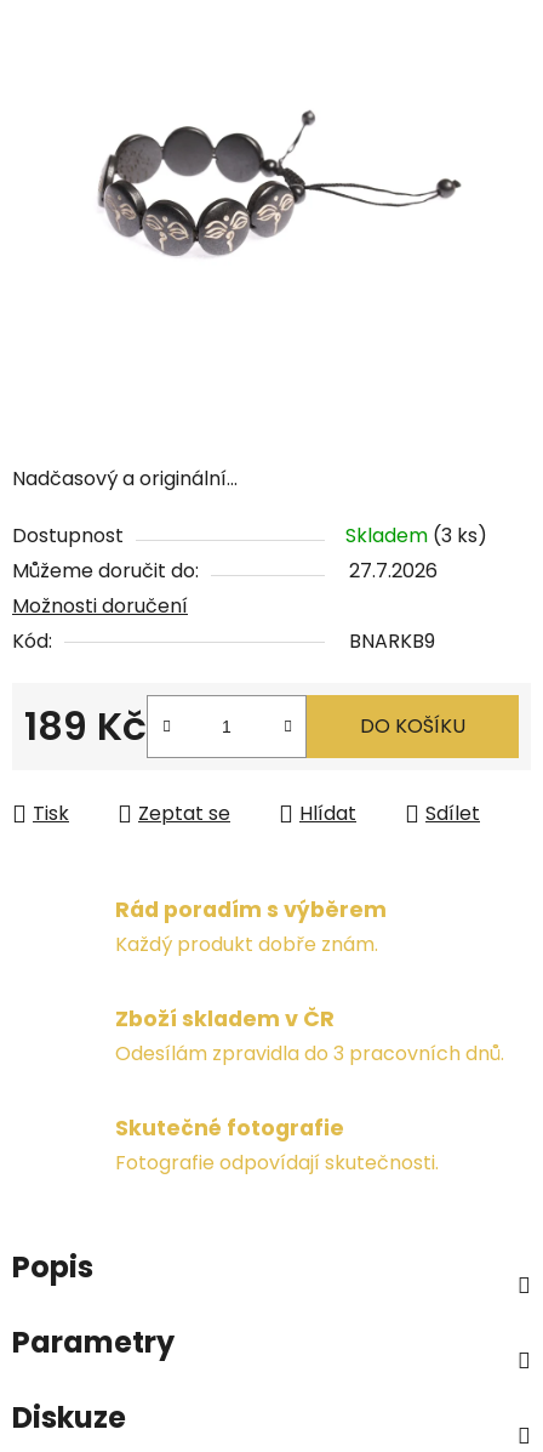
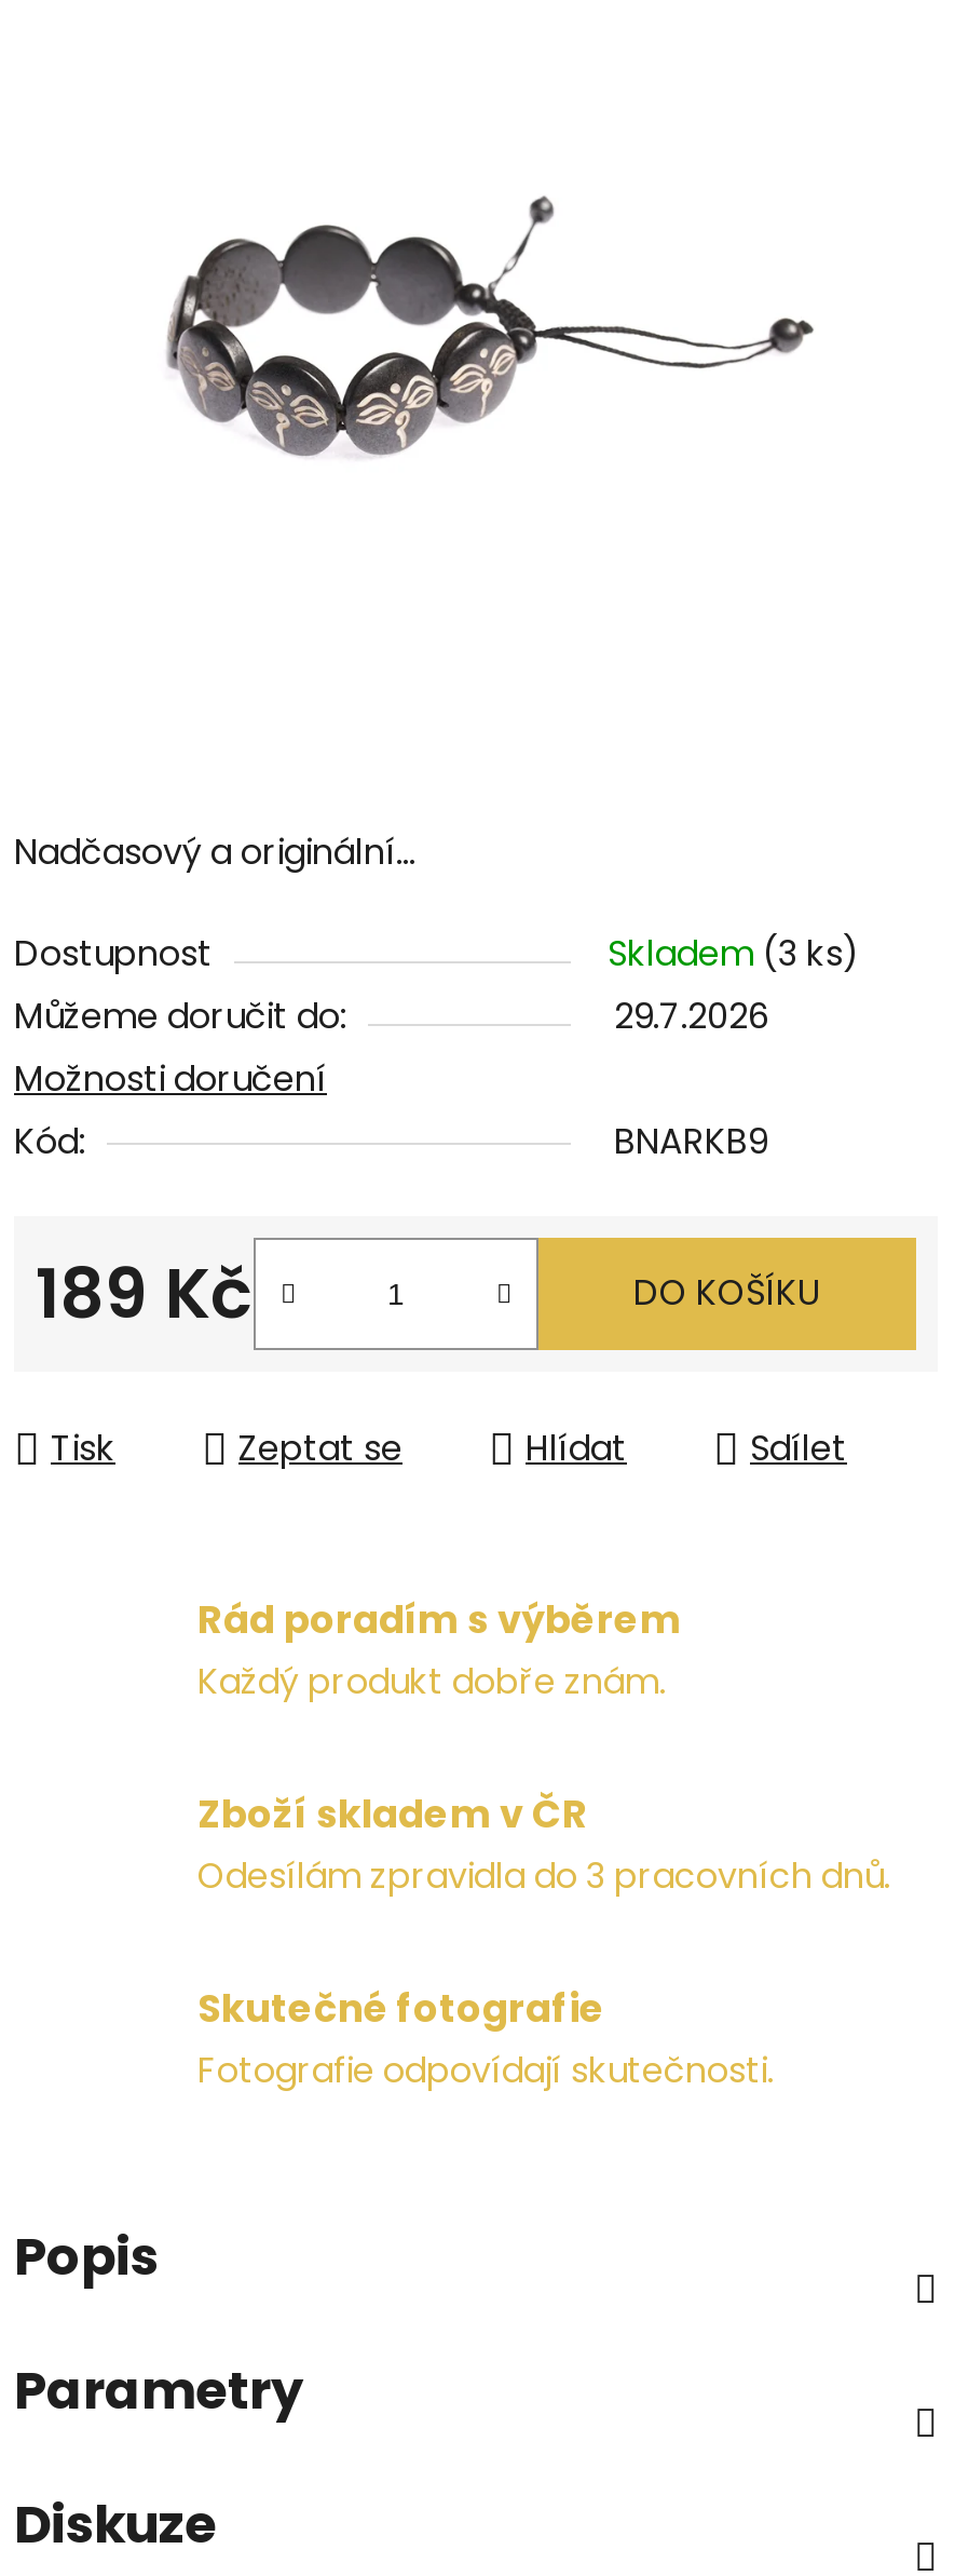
[349,557,438,585] 27.7.2026 -> [614,992,769,1042] 29.7.2026

